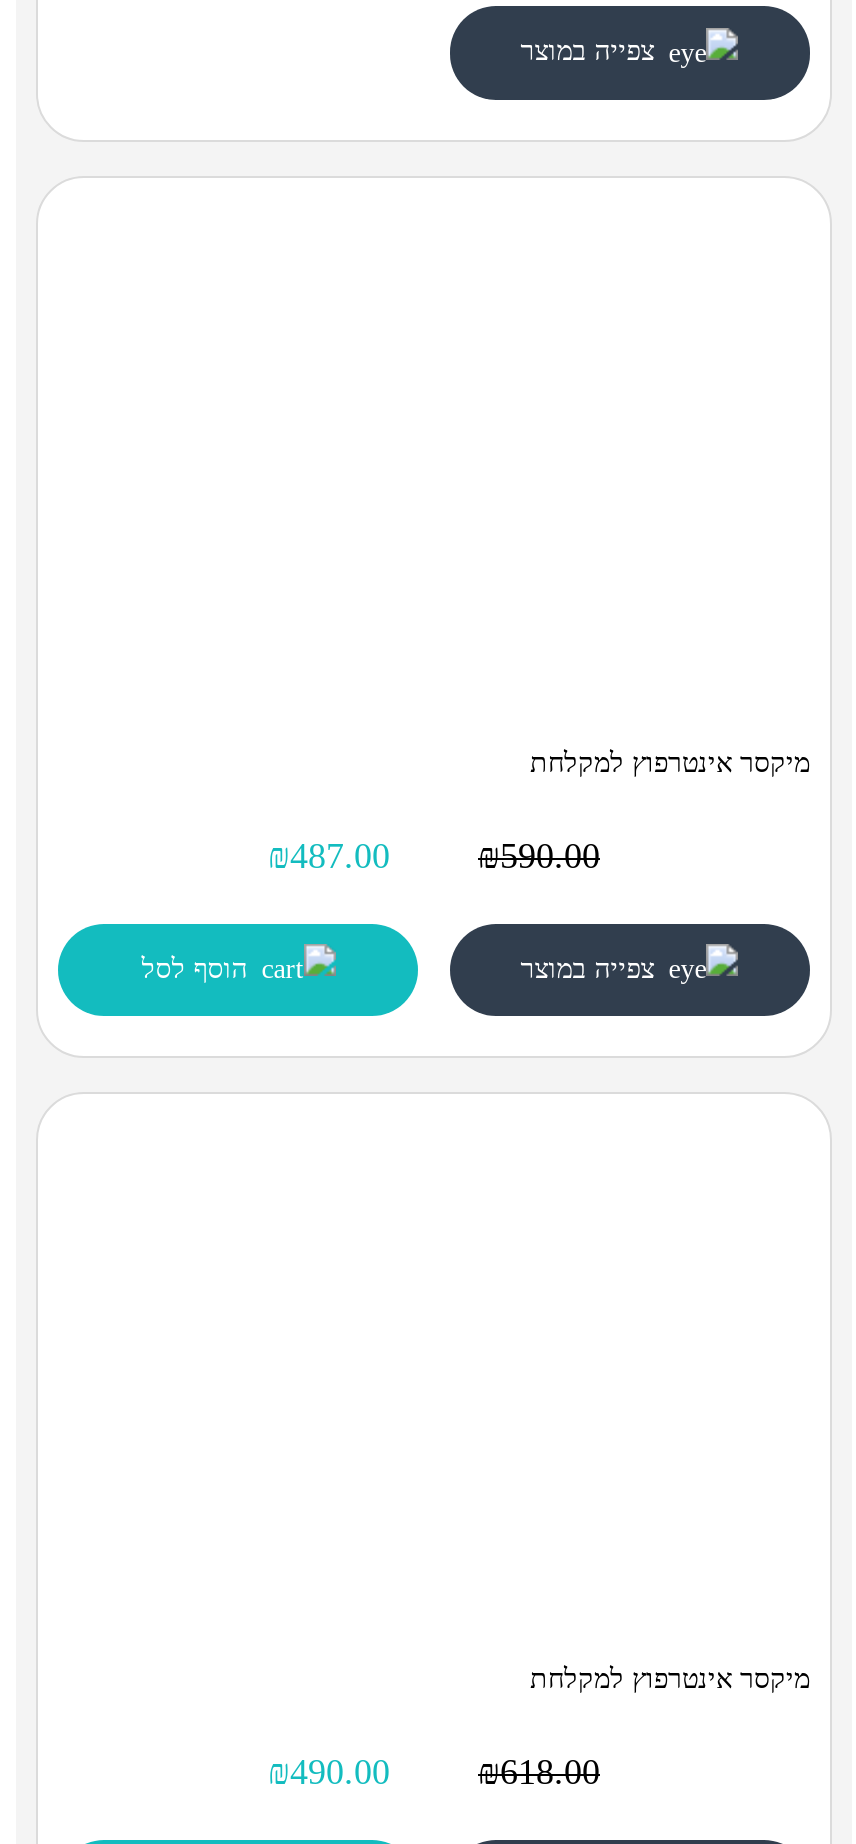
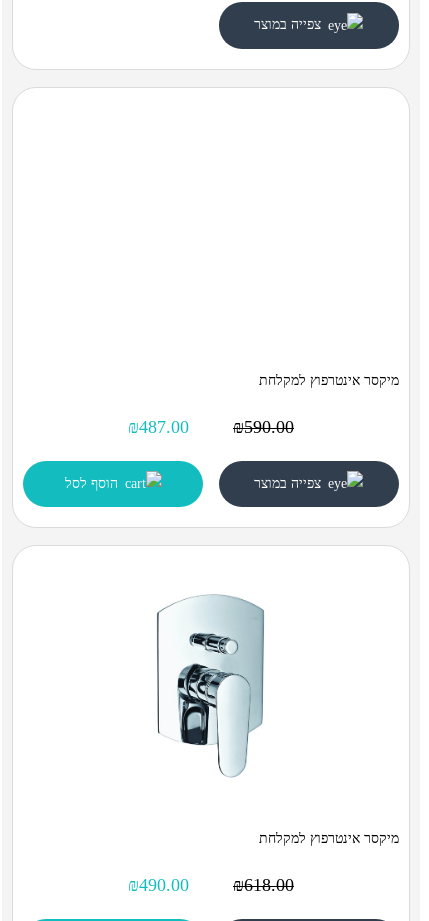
none -> [156,594,265,778] [image]

